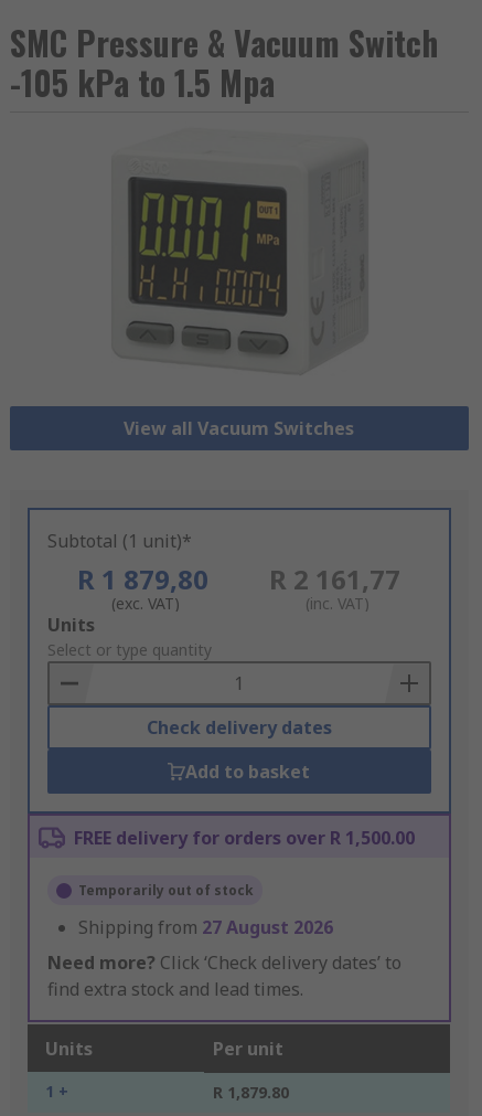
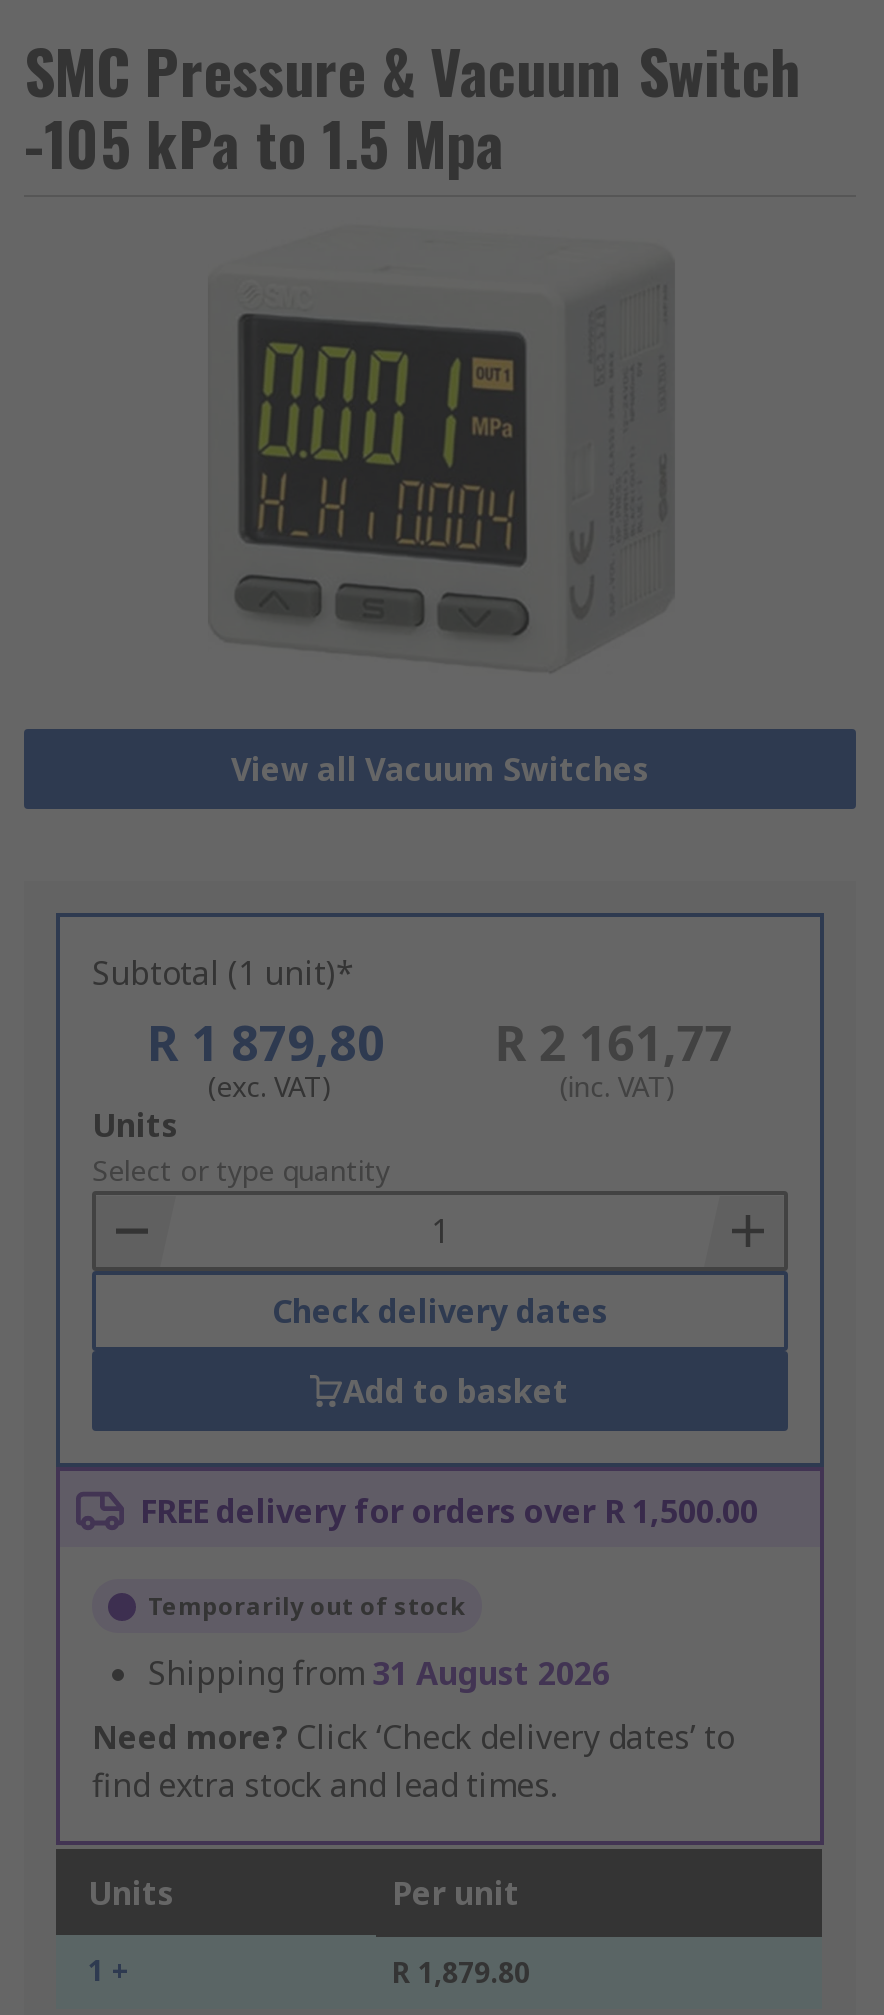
[78,916,333,940] Shipping from 27 August 2026 -> [148,1652,610,1696] Shipping from 31 August 2026

